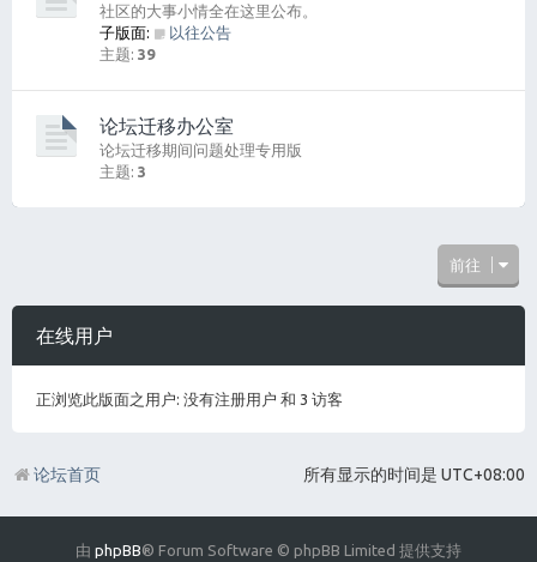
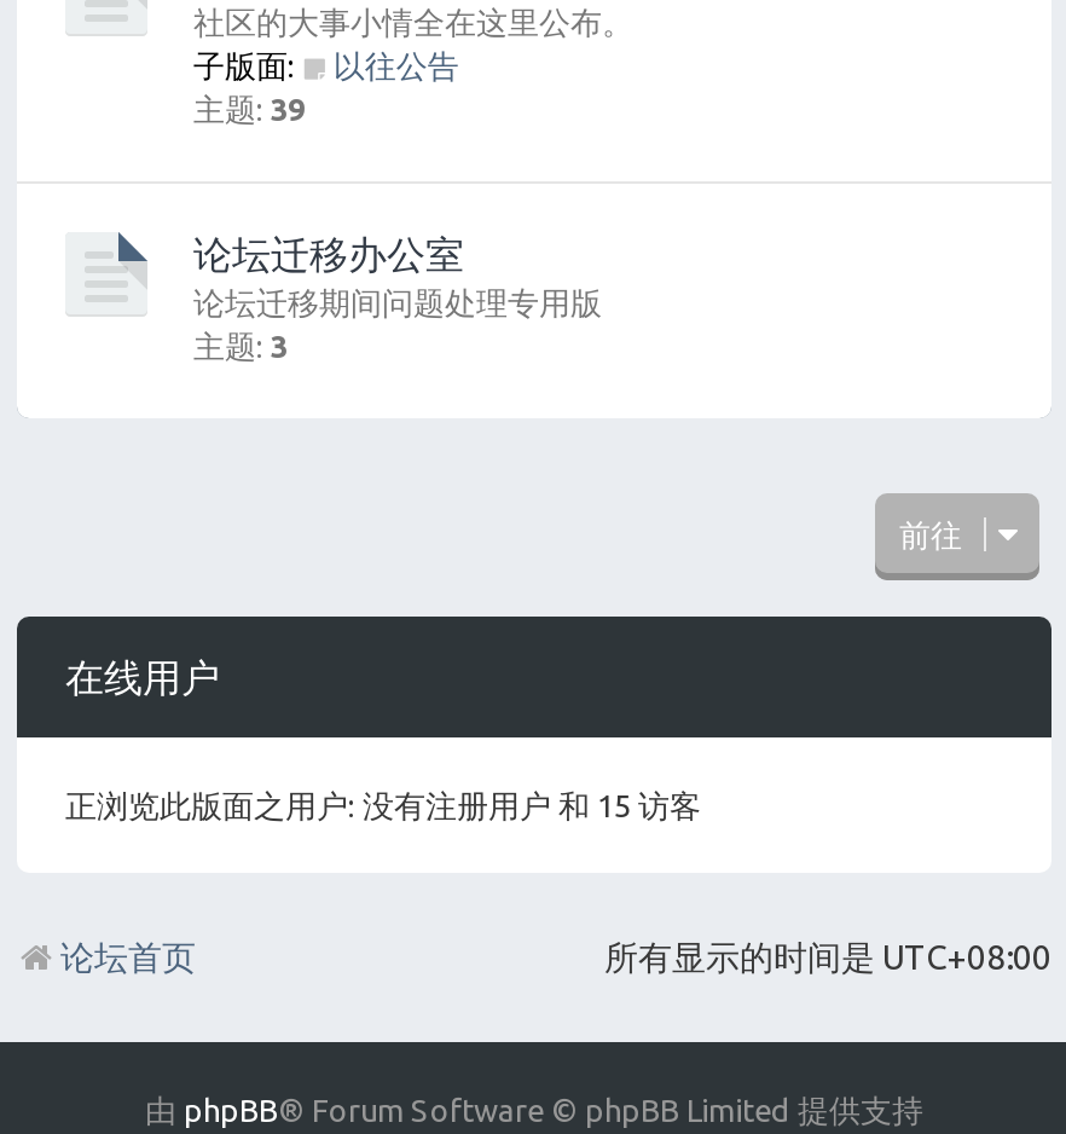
[36,391,343,408] 正浏览此版面之用户: 没有注册用户 和 3 访客 -> [65,789,701,823] 正浏览此版面之用户: 没有注册用户 和 15 访客

